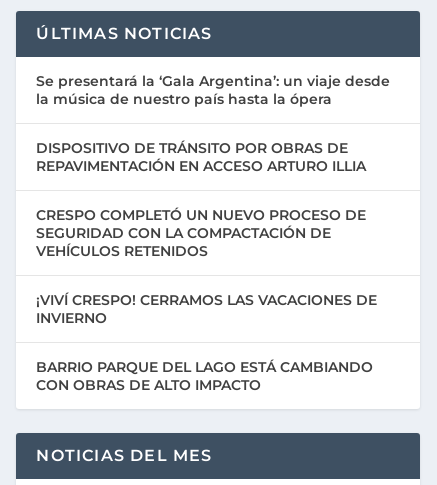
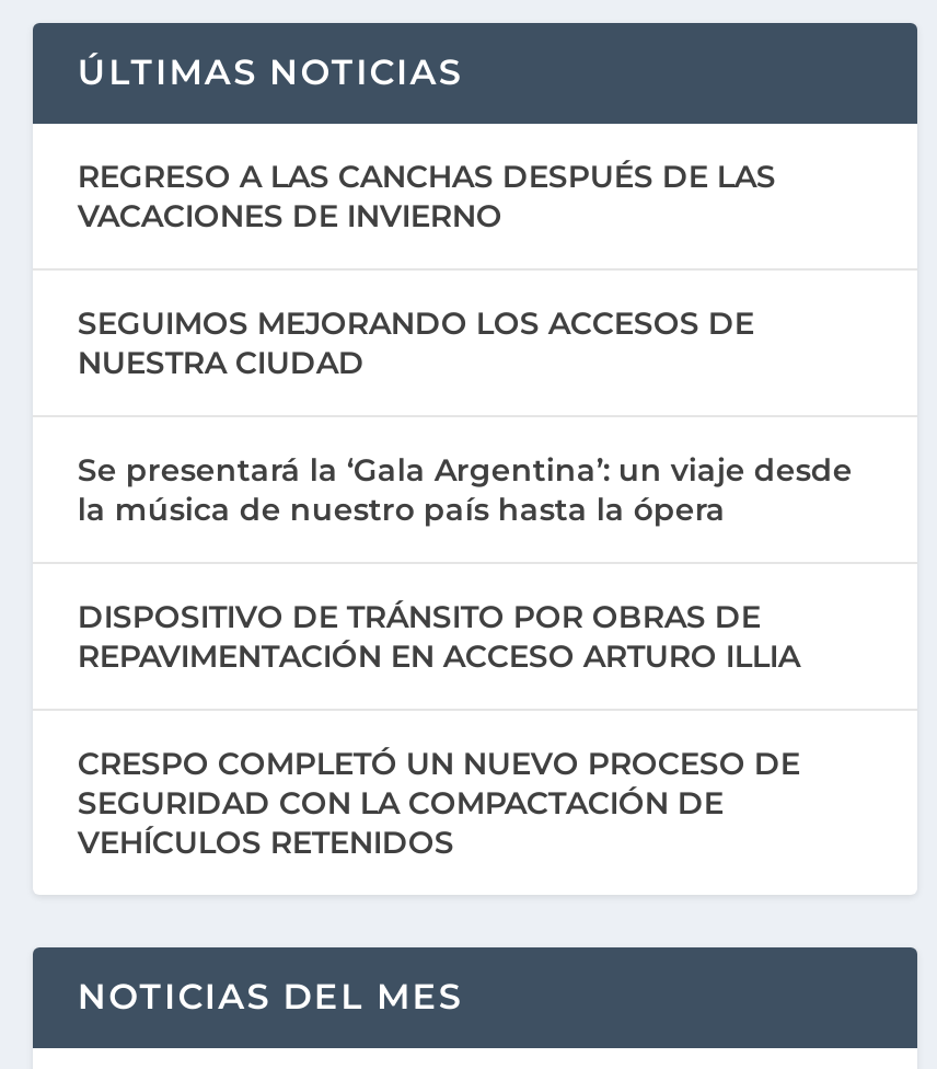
none -> [77,157,776,383] REGRESO A LAS CANCHAS DESPUÉS DE LAS | VACACIONES DE INVIERNO | SEGUIMOS MEJORANDO LOS ACCESOS DE | NUESTRA CIUDAD
moved [36,72,390,260] -> [77,451,852,862]: Se presentará la ‘Gala Argentina’: un viaje desde | la música de nuestro país hasta la ópera | DISPOSITIVO DE TRÁNSITO POR OBRAS DE | REPAVIMENTACIÓN EN ACCESO ARTURO ILLIA | CRESPO COMPLETÓ UN NUEVO PROCESO DE | SEGURIDAD CON LA COMPACTACIÓN DE | VEHÍCULOS RETENIDOS
[36,291,377,394] ¡VIVÍ CRESPO! CERRAMOS LAS VACACIONES DE | INVIERNO | BARRIO PARQUE DEL LAGO ESTÁ CAMBIANDO | CON OBRAS DE ALTO IMPACTO -> none

